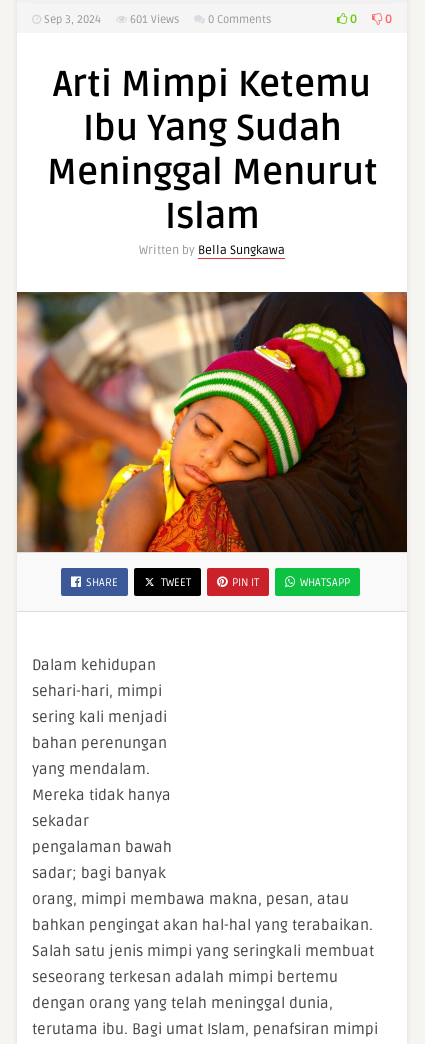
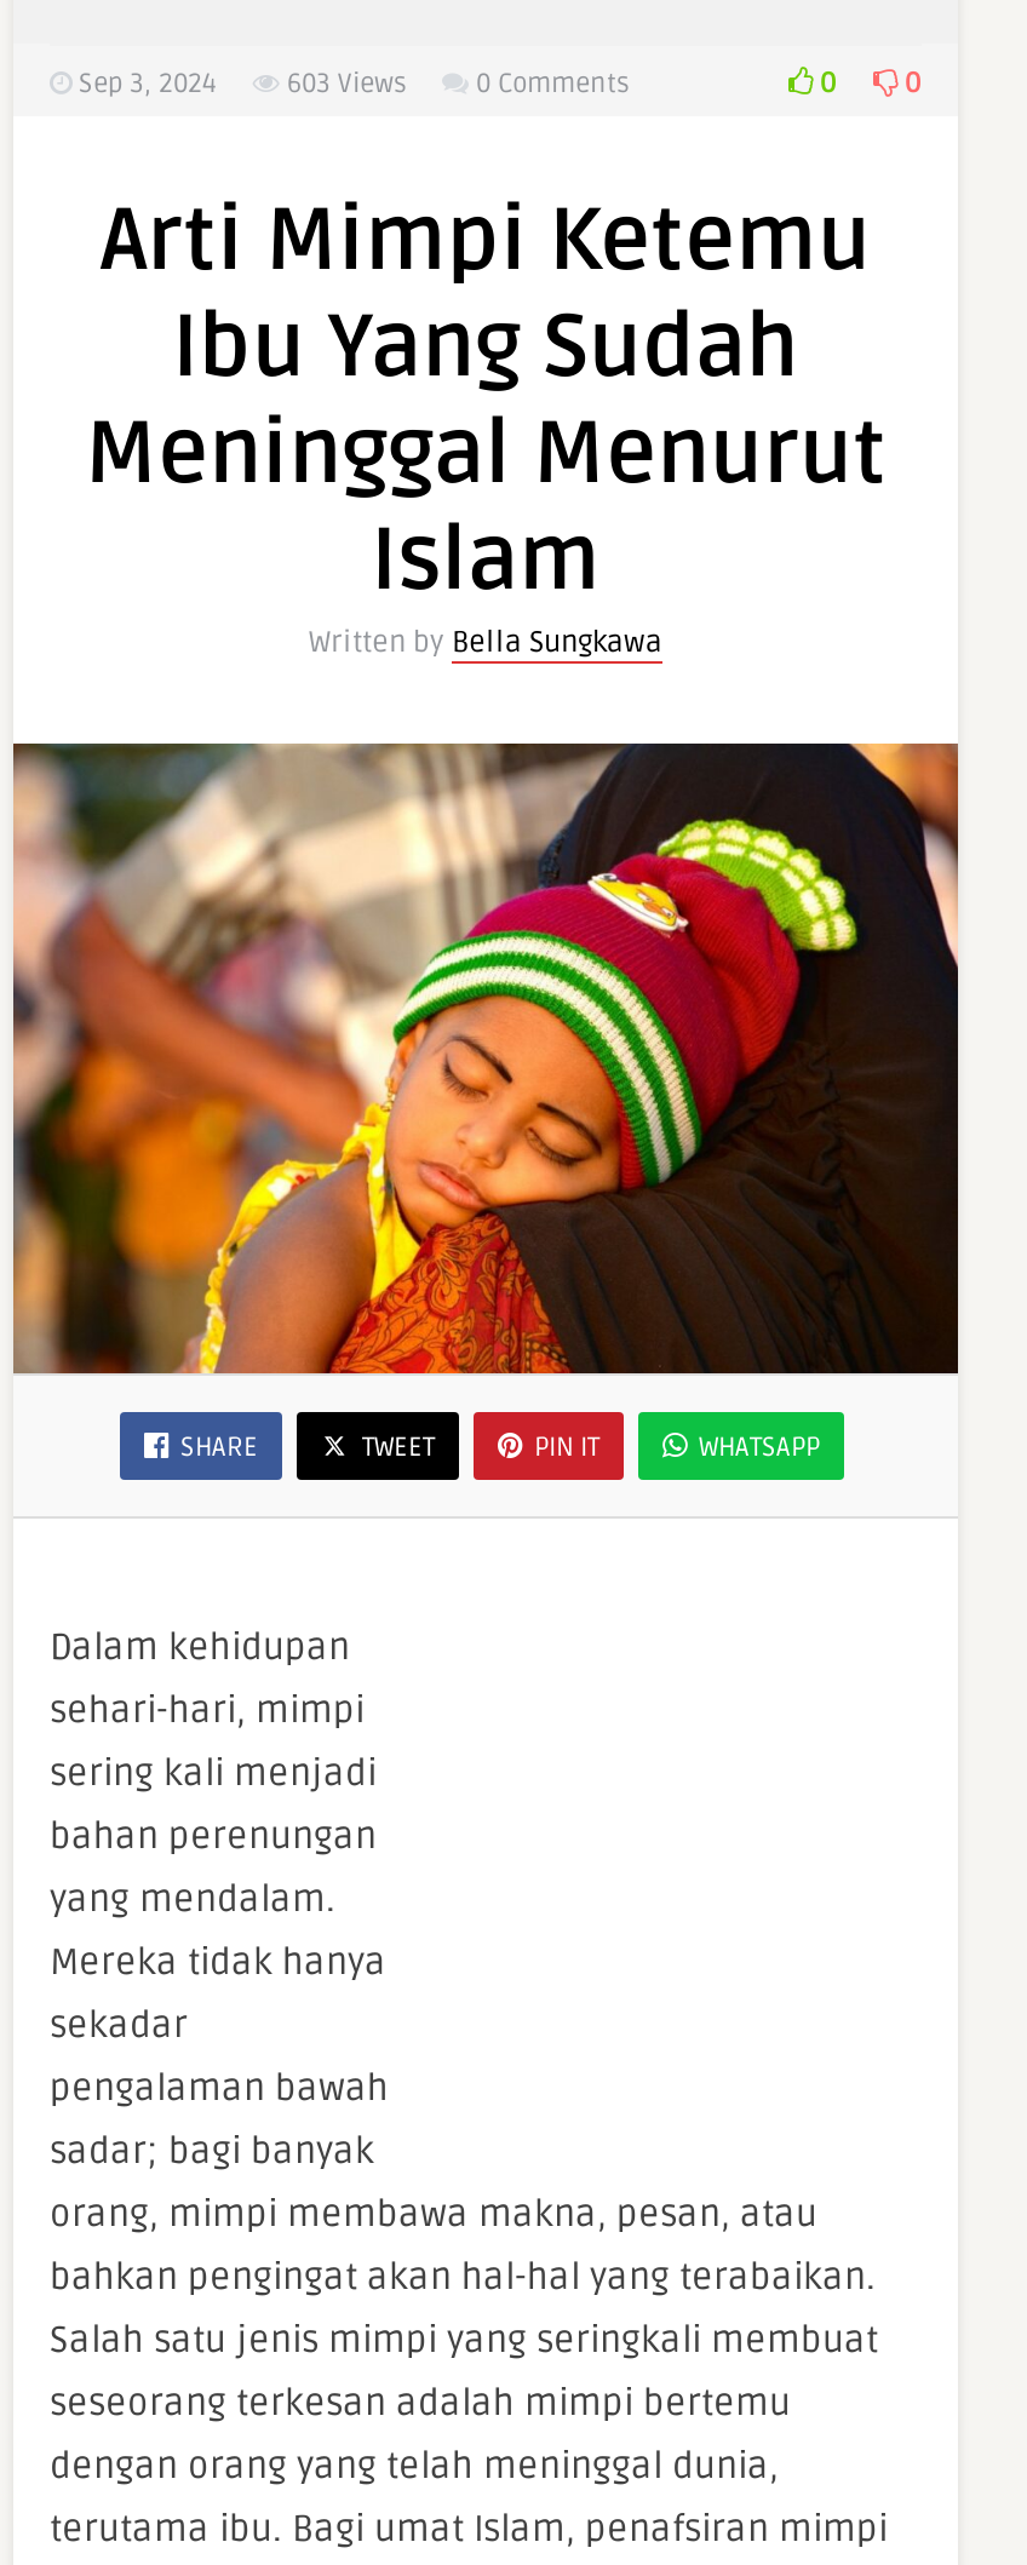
[41,13,179,26] Sep 3, 2024 601 Views -> [71,68,406,99] Sep 3, 2024 603 Views

